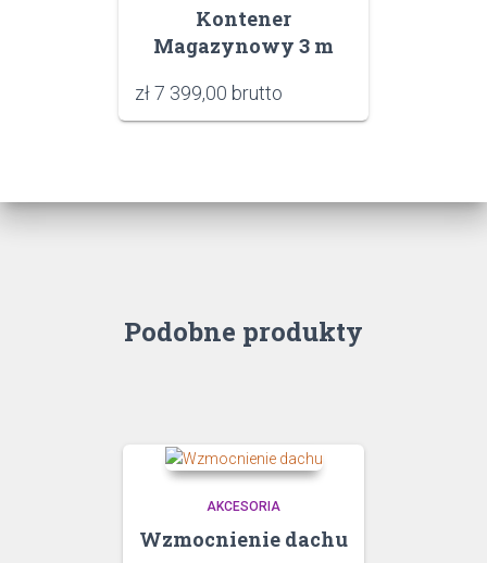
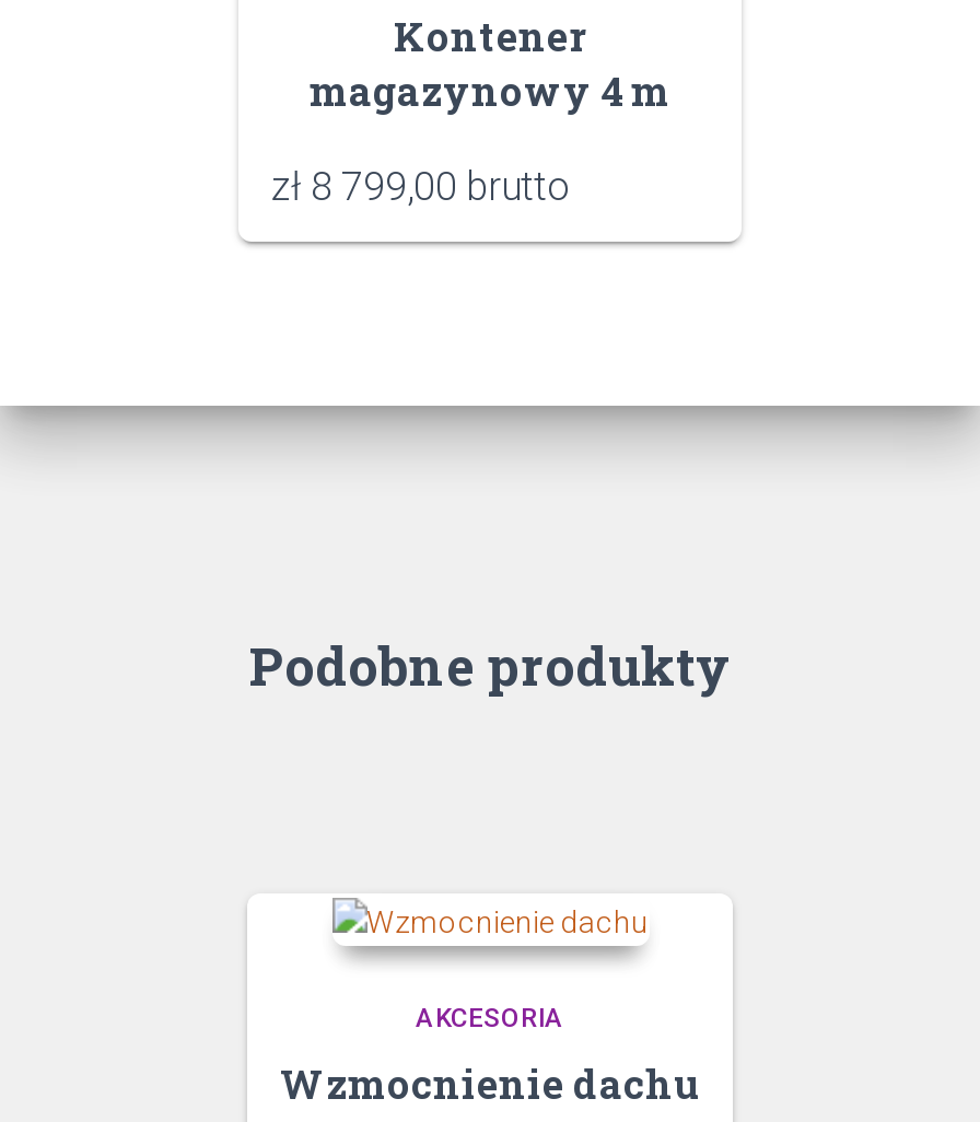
[153,33,334,59] Magazynowy 3 m -> [310,66,670,118] magazynowy 4 m
[135,82,283,105] zł 7 399,00 brutto -> [271,164,569,210] zł 8 799,00 brutto

